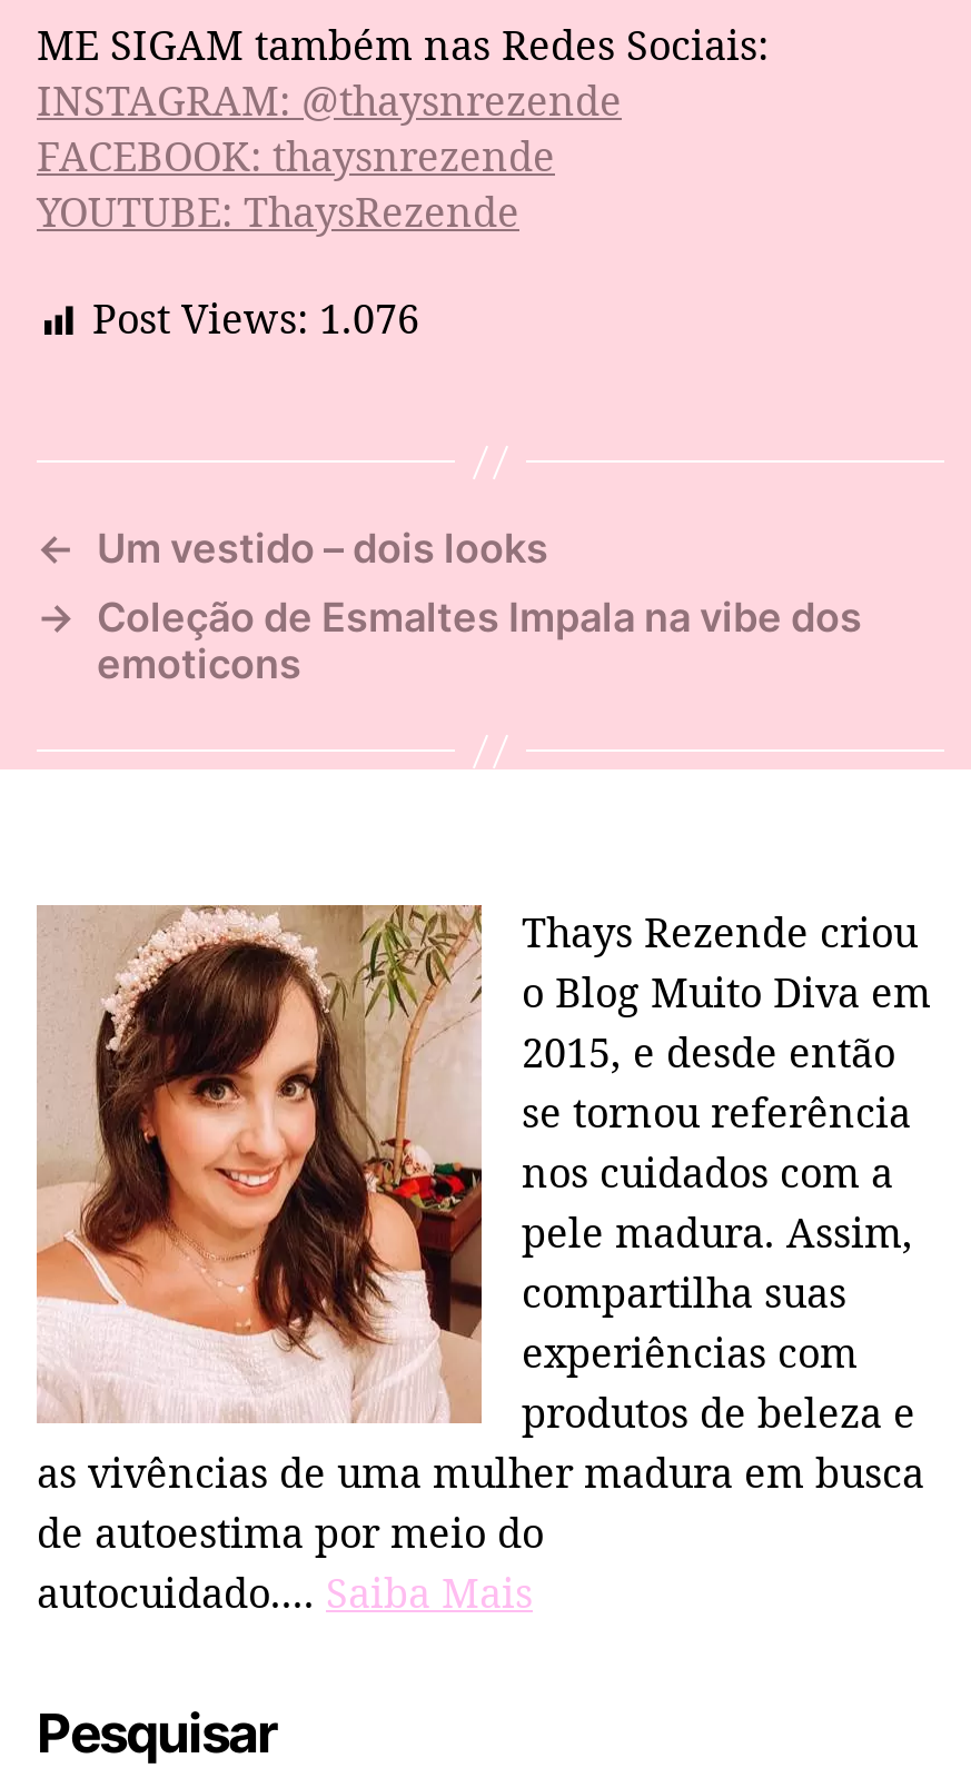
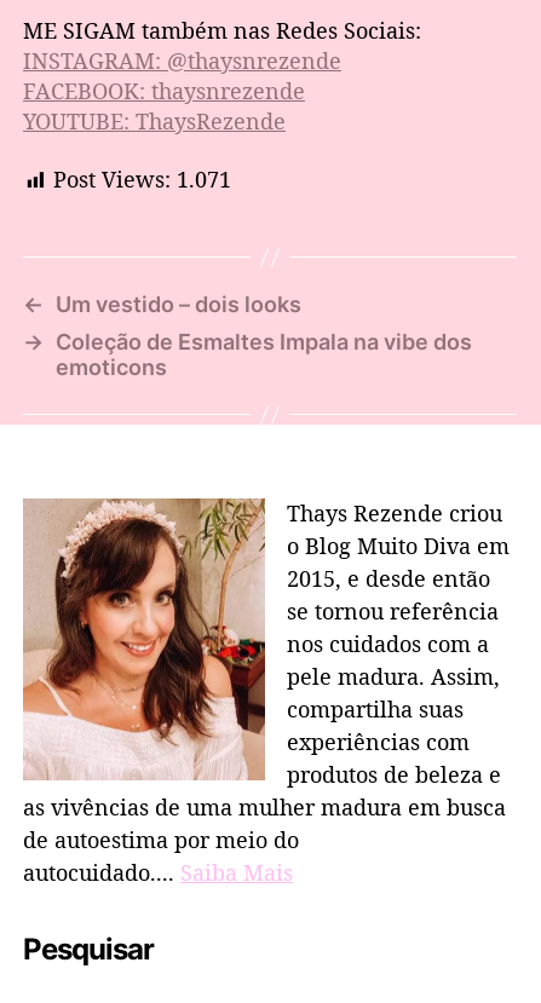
[92,292,419,346] Post Views: 1.076 -> [53,165,231,194] Post Views: 1.071

